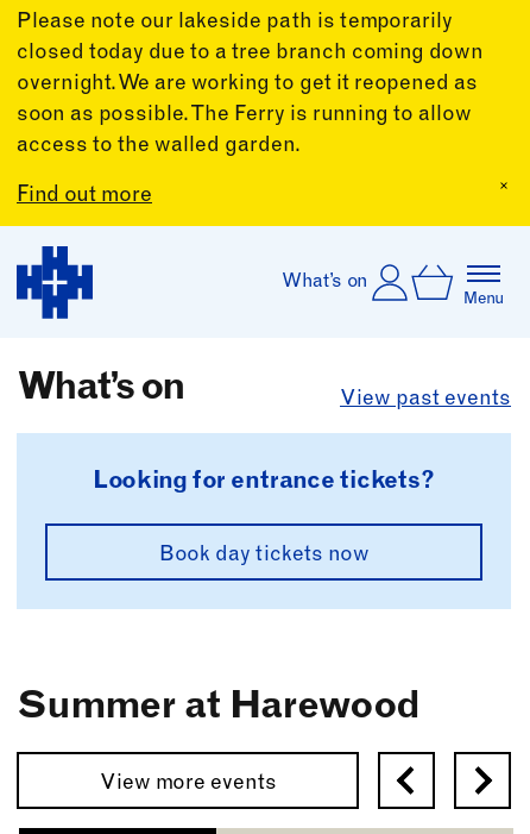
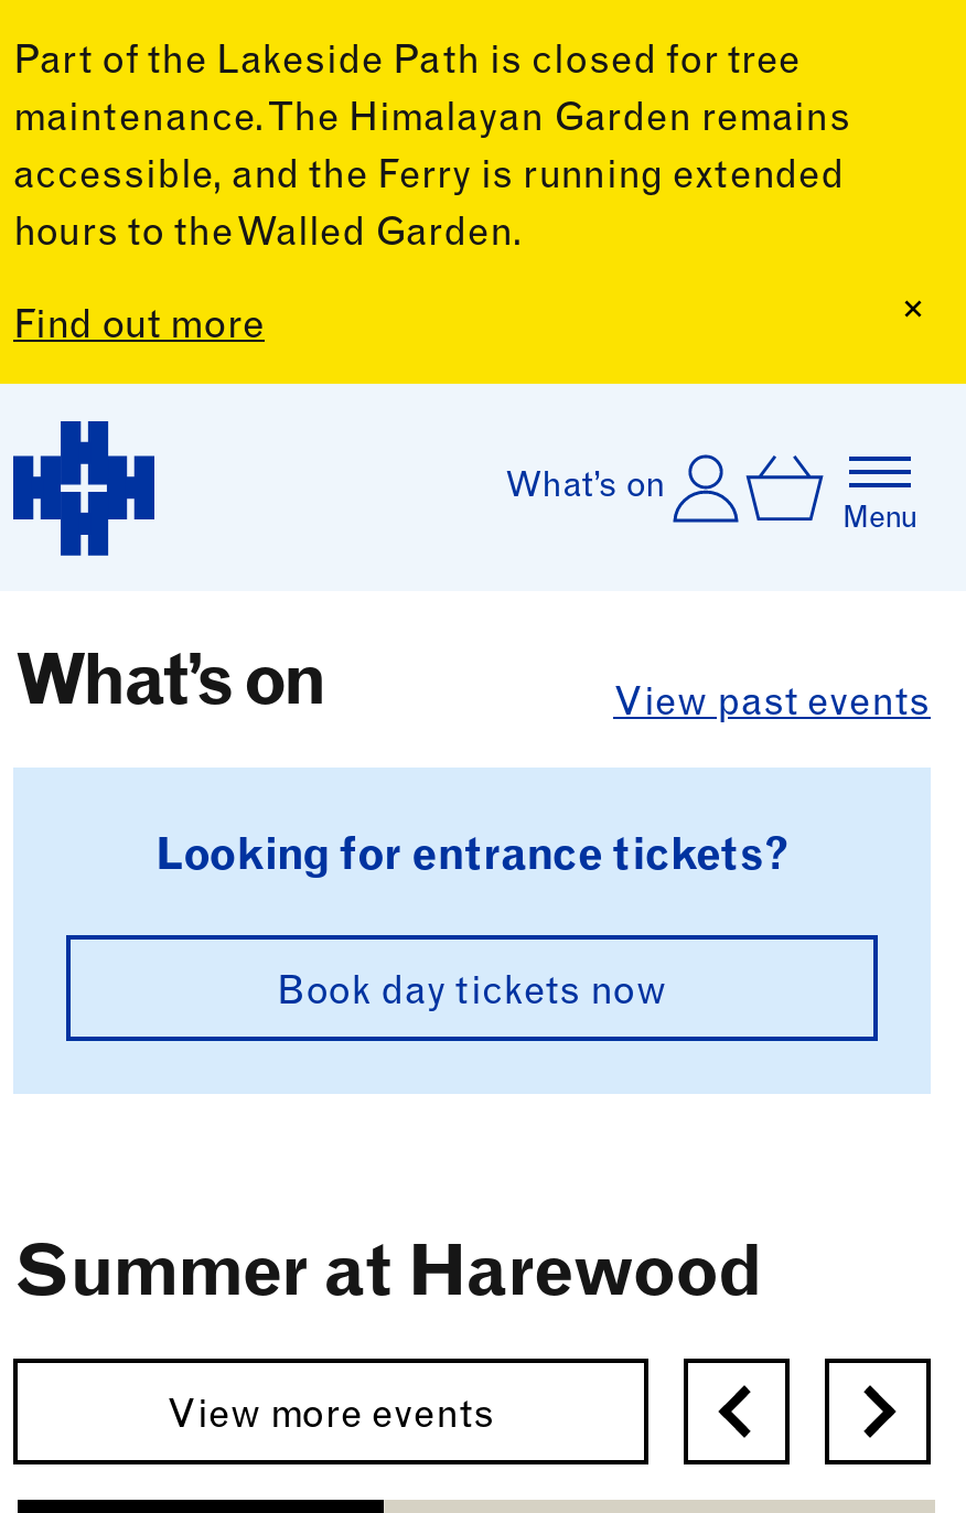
[17,12,484,157] Please note our lakeside path is temporarily | closed today due to a tree branch coming down | overnight. We are working to get it reopened as | soon as possible. The Ferry is running to allow | access to the walled garden. -> [13,44,851,256] Part of the Lakeside Path is closed for tree | maintenance. The Himalayan Garden remains | accessible, and the Ferry is running extended | hours to the Walled Garden.

